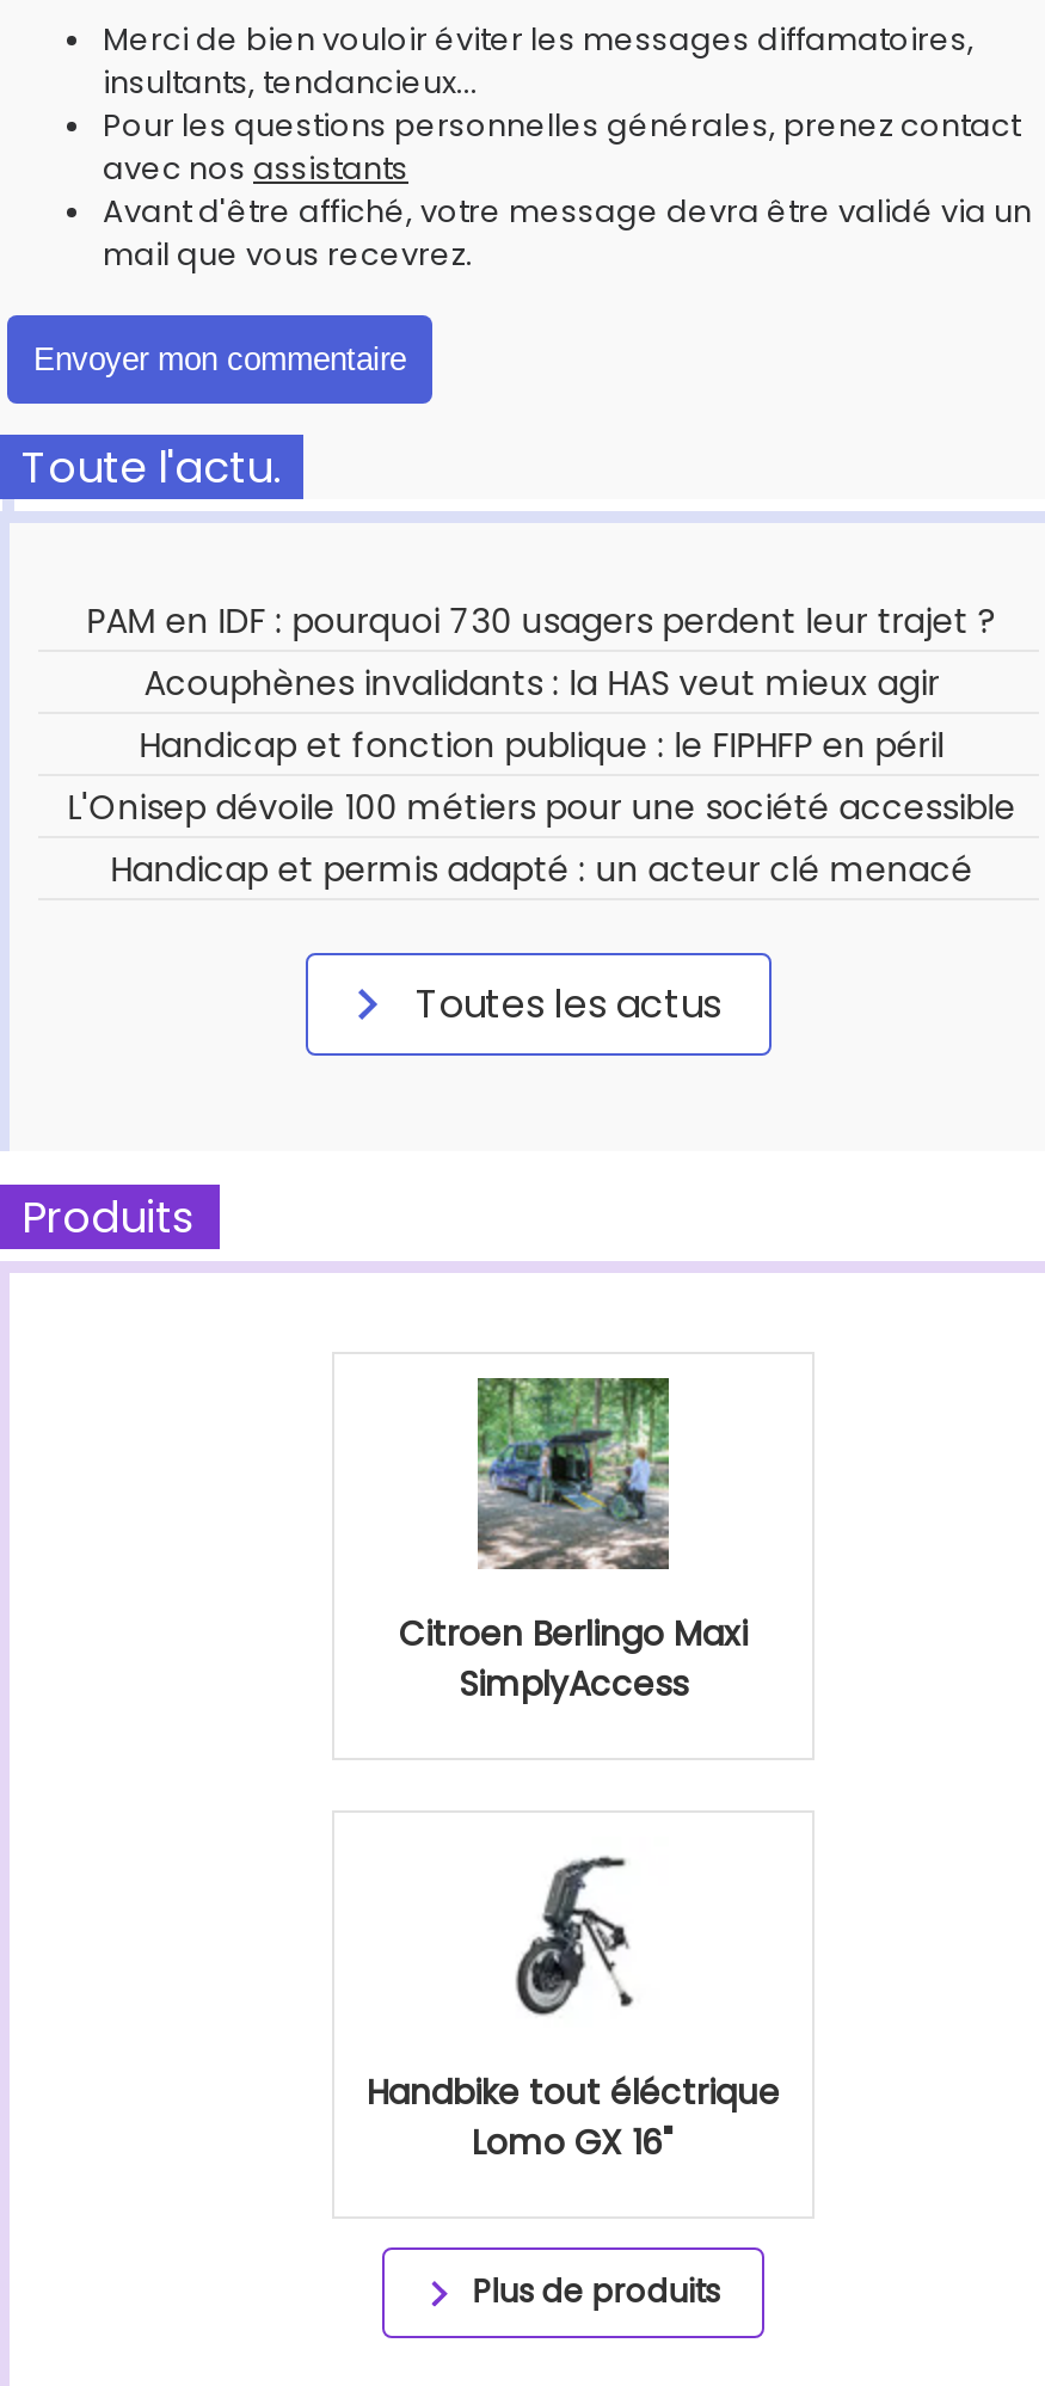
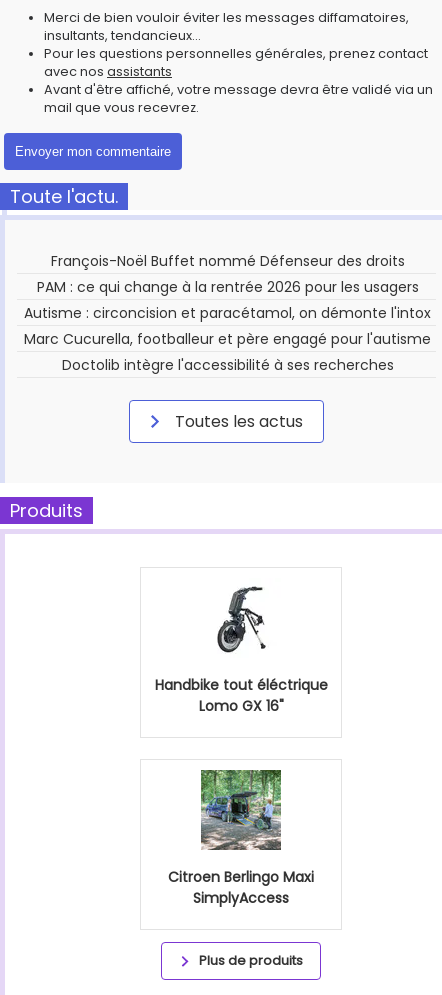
[67,597,1016,893] PAM en IDF : pourquoi 730 usagers perdent leur trajet ? | Acouphènes invalidants : la HAS veut mieux agir | Handicap et fonction publique : le FIPHFP en péril | L'Onisep dévoile 100 métiers pour une société accessible | Handicap et permis adapté : un acteur clé menacé -> [24,251,431,375] François-Noël Buffet nommé Défenseur des droits | PAM : ce qui change à la rentrée 2026 pour les usagers | Autisme : circoncision et paracétamol, on démonte l'intox | Marc Cucurella, footballeur et père engagé pour l'autisme | Doctolib intègre l'accessibilité à ses recherches
moved [399,1376,748,1707] -> [168,769,314,908]: [image] | Citroen Berlingo Maxi | SimplyAccess
moved [367,1856,780,2166] -> [154,586,327,716]: [image] | Handbike tout éléctrique | Lomo GX 16"

